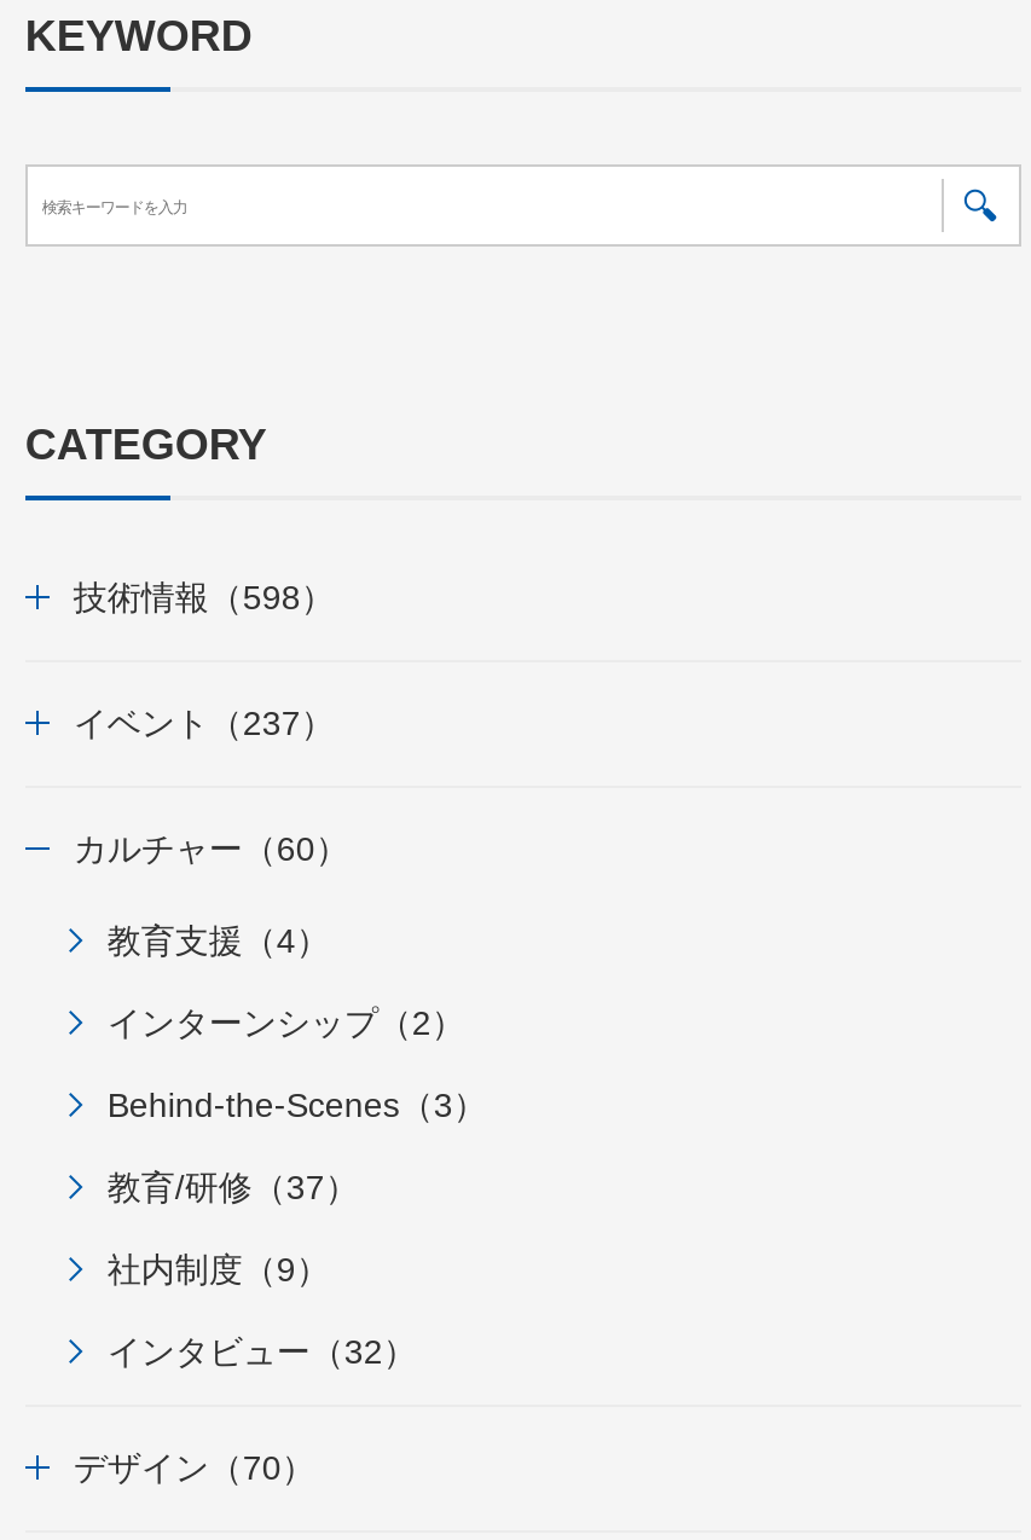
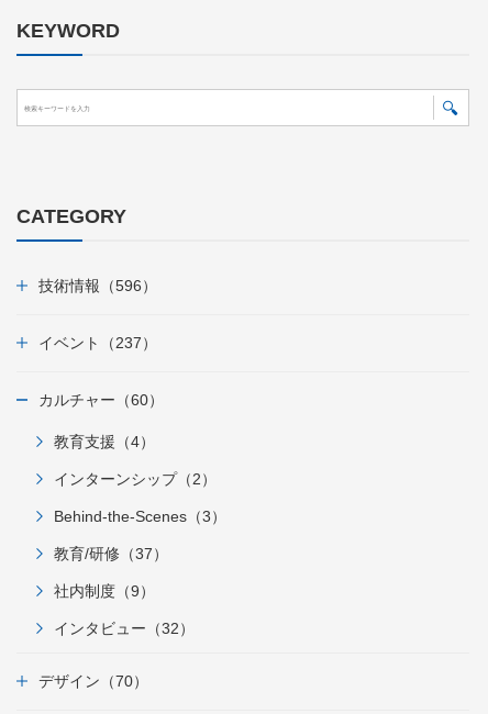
[73,578,335,616] 技術情報（598） -> [38,277,157,294] 技術情報（596）

